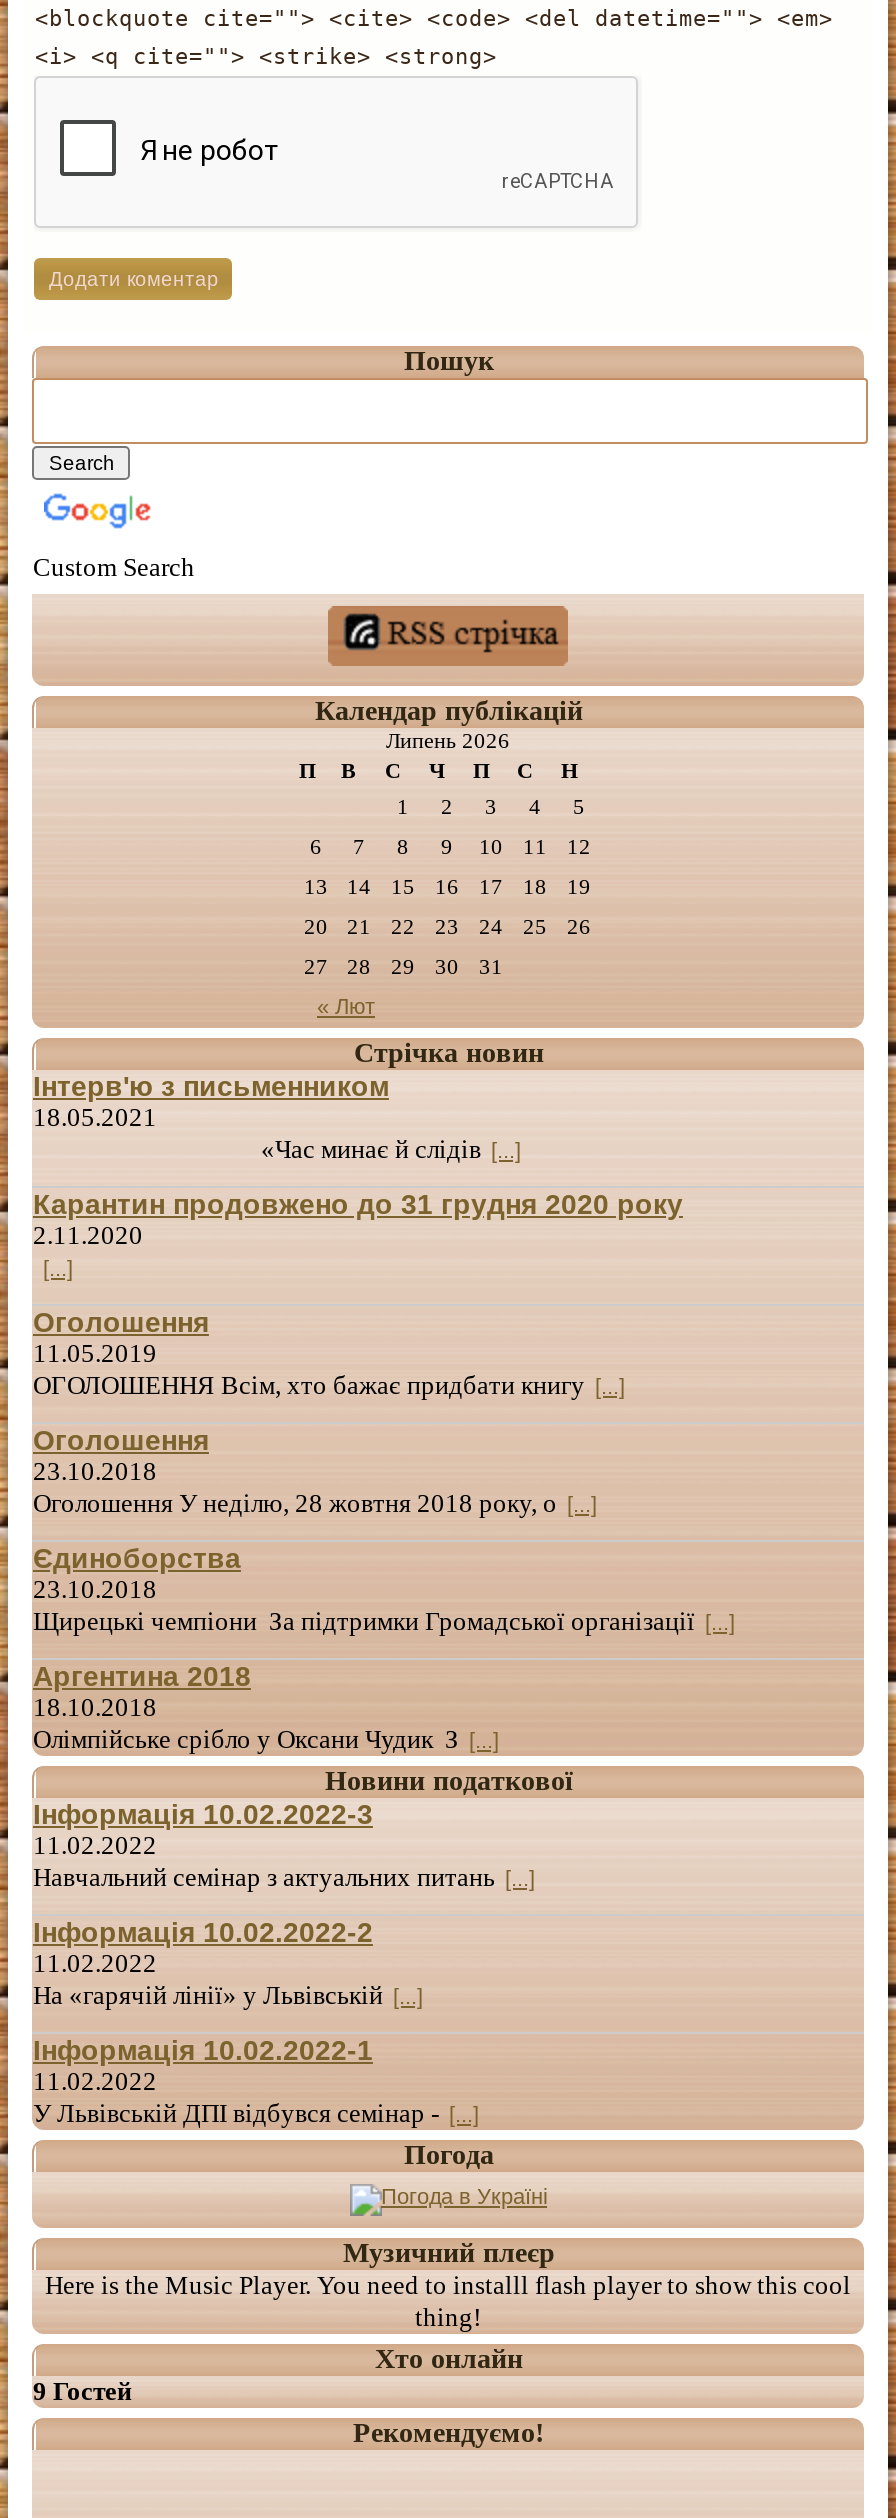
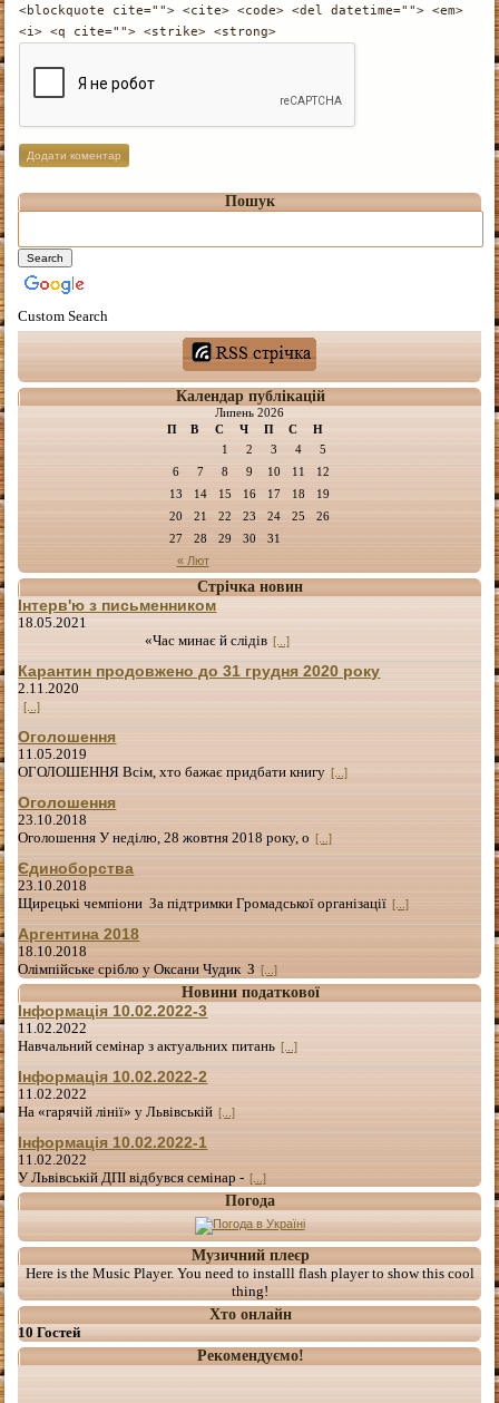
[33,2375,131,2405] 9 Гостей -> [18,1323,81,1340] 10 Гостей

